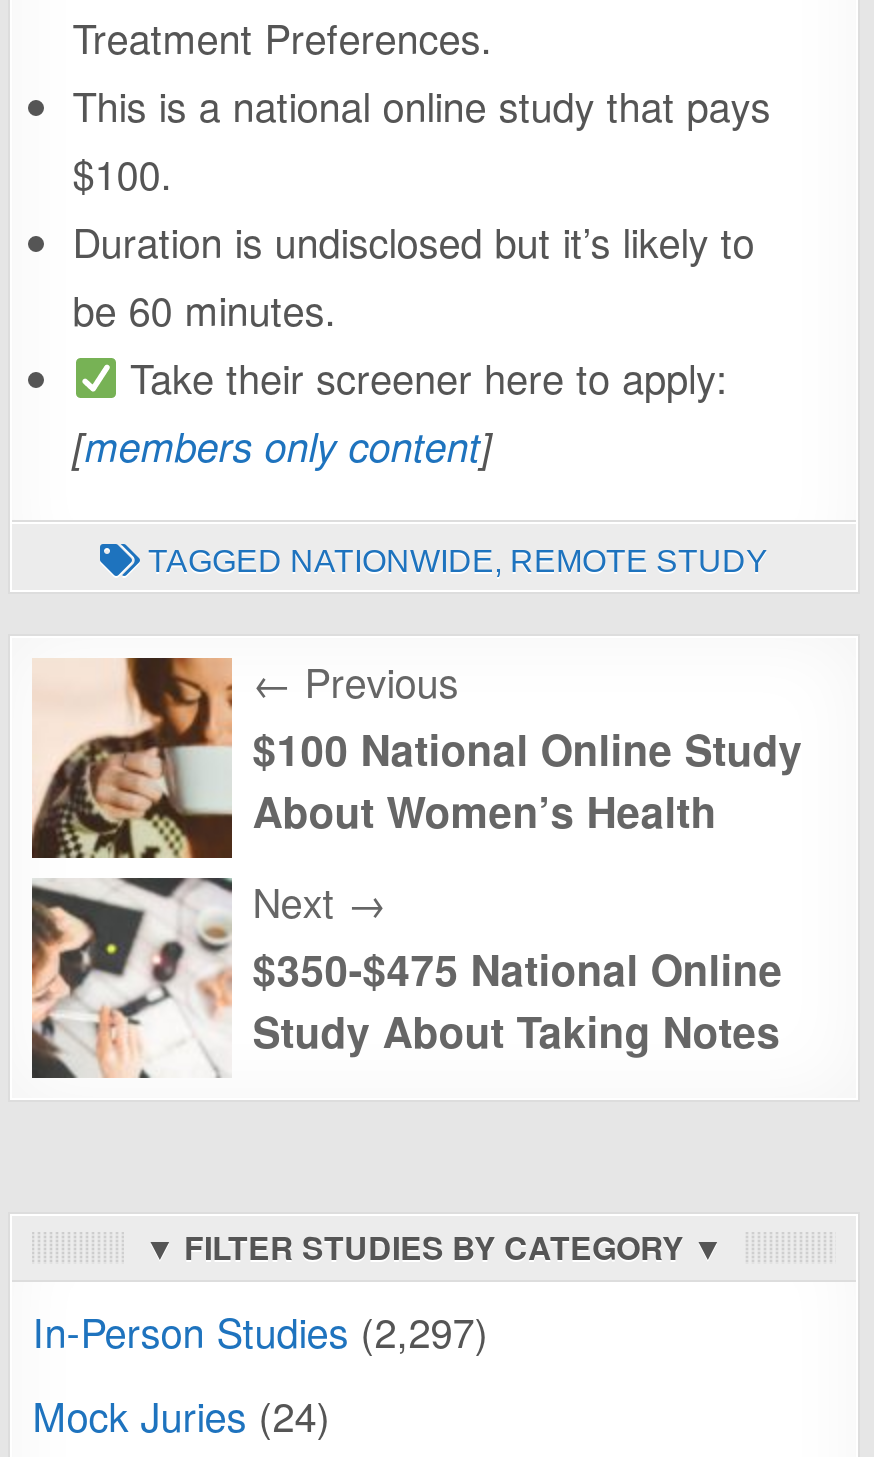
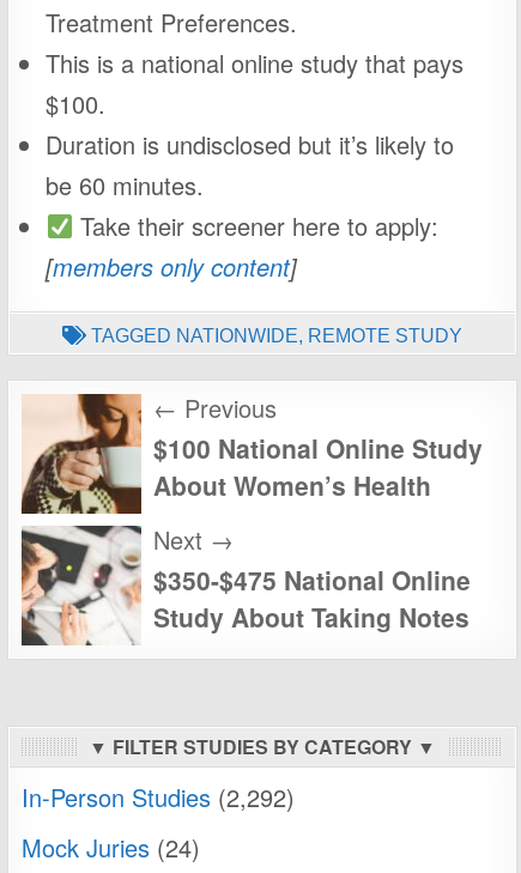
[32,1301,488,1359] In-Person Studies (2,297) -> [22,779,295,814] In-Person Studies (2,292)

